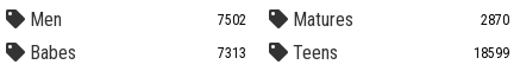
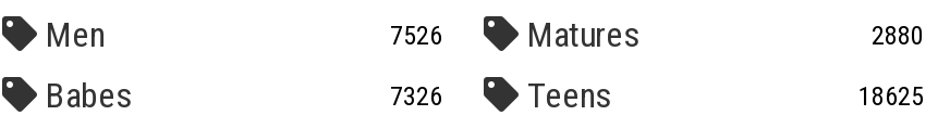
[218,11,246,28] 7502 -> [390,20,442,50] 7526
[481,11,509,28] 2870 -> [872,20,924,50] 2880
[218,45,246,61] 7313 -> [390,81,442,111] 7326
[474,45,509,61] 18599 -> [858,81,924,111] 18625

